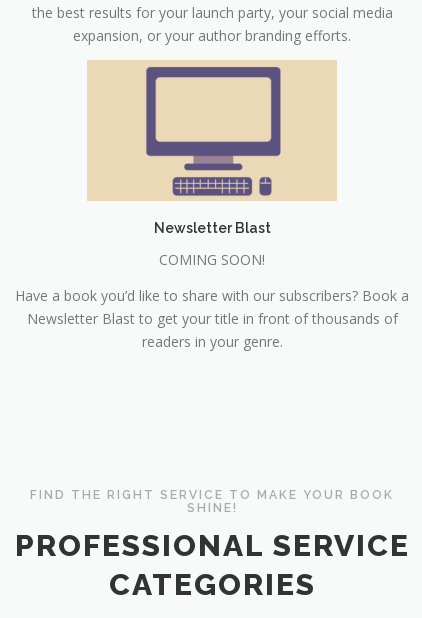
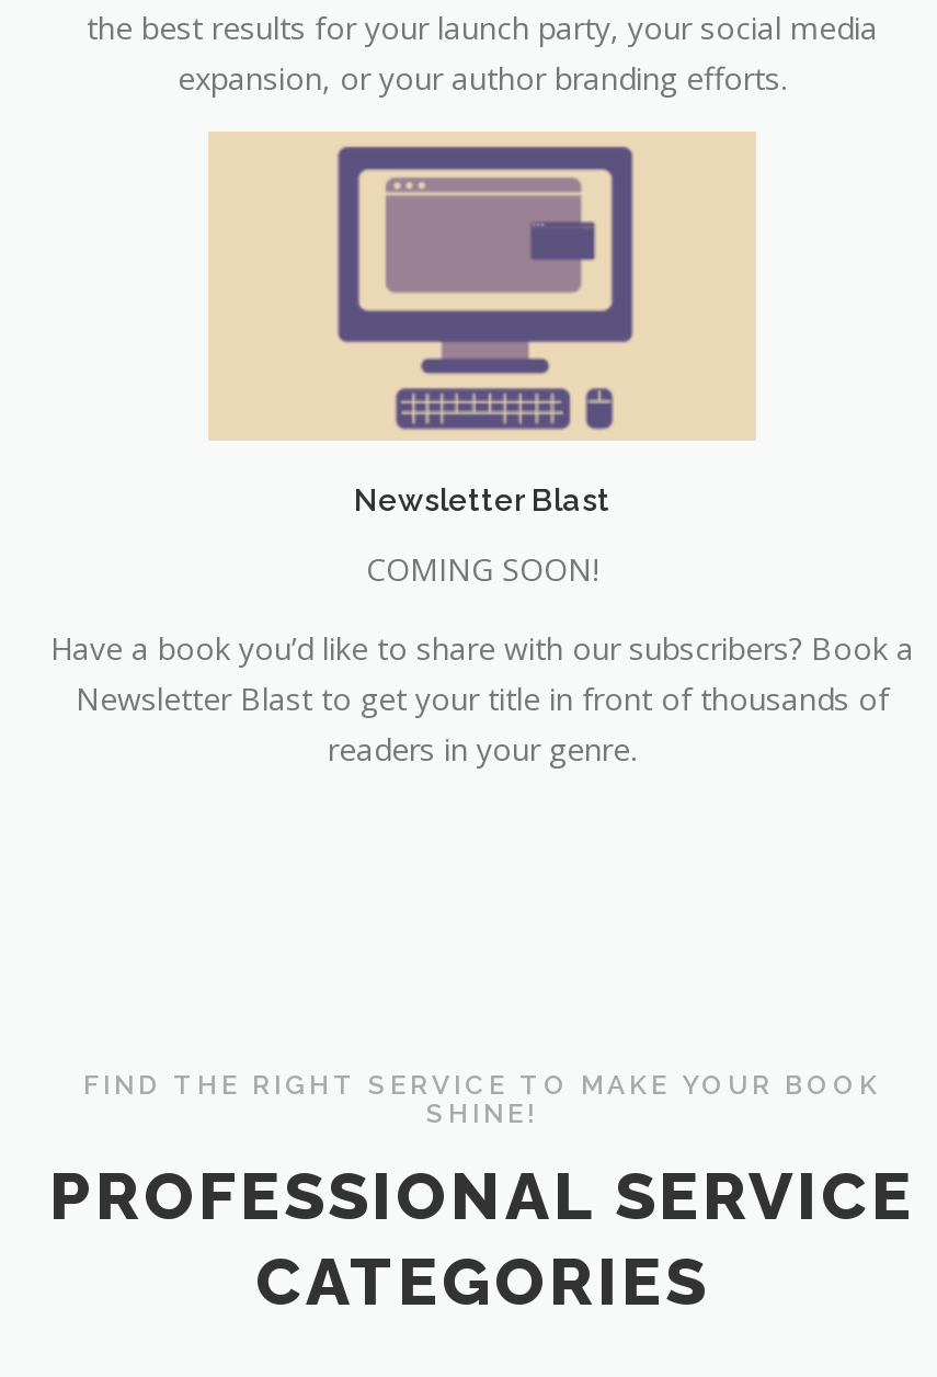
none -> [384,175,598,294] [image]

